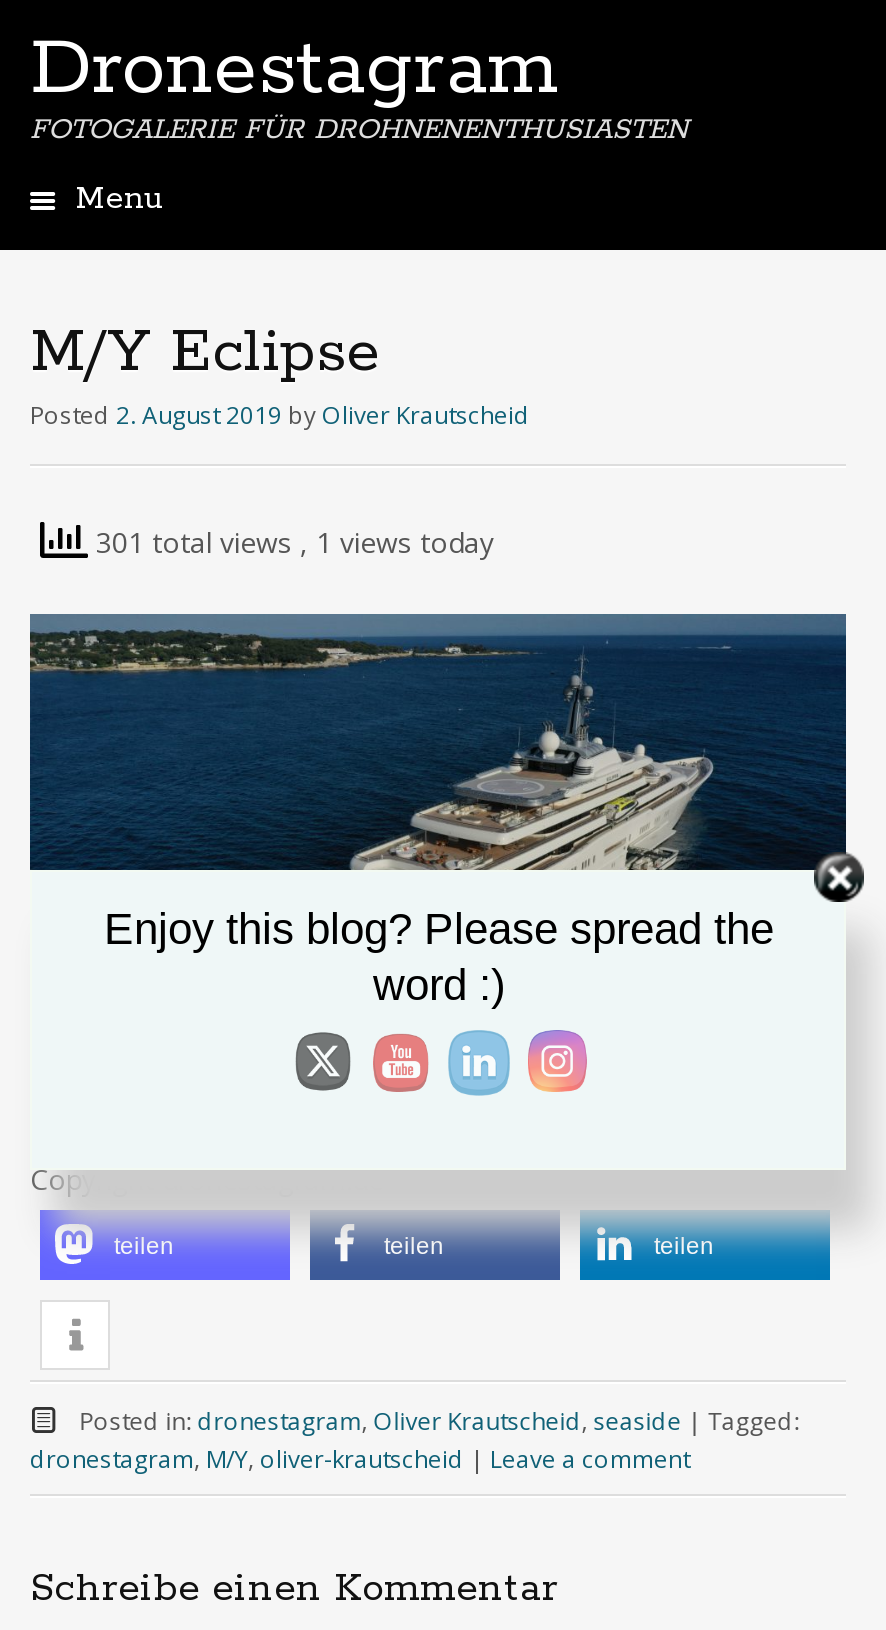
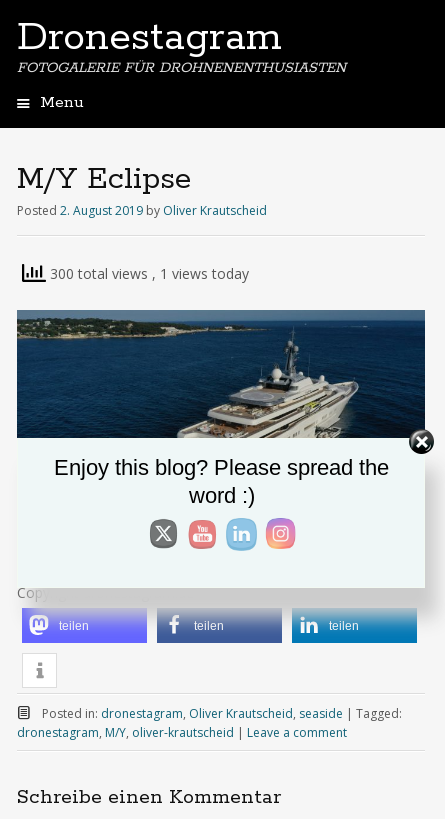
[88,522,494,560] 301 total views, 1 views today -> [46,264,249,283] 300 total views, 1 views today

